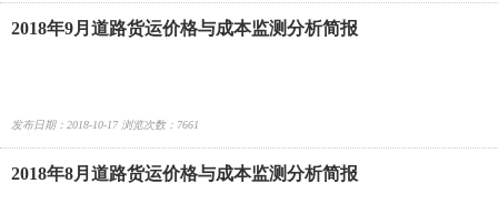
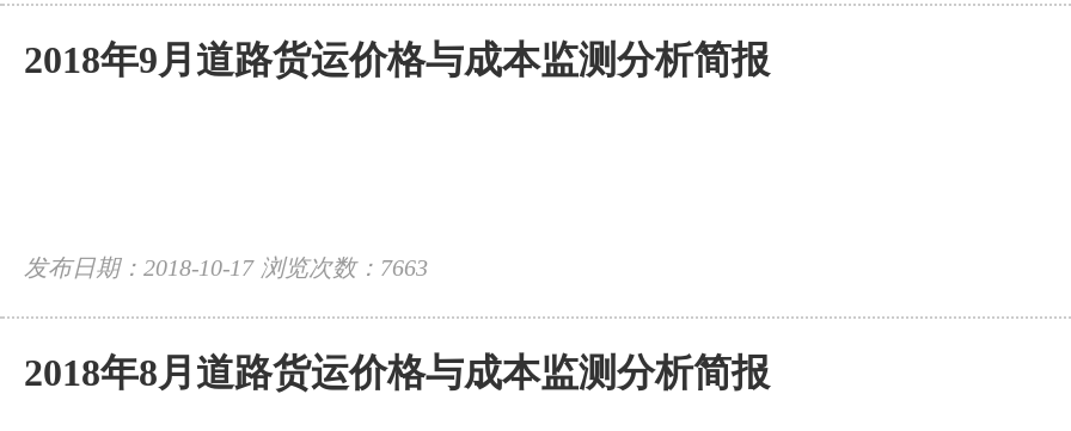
[11,119,199,131] 发布日期：2018-10-17 浏览次数：7661 -> [24,254,428,281] 发布日期：2018-10-17 浏览次数：7663

